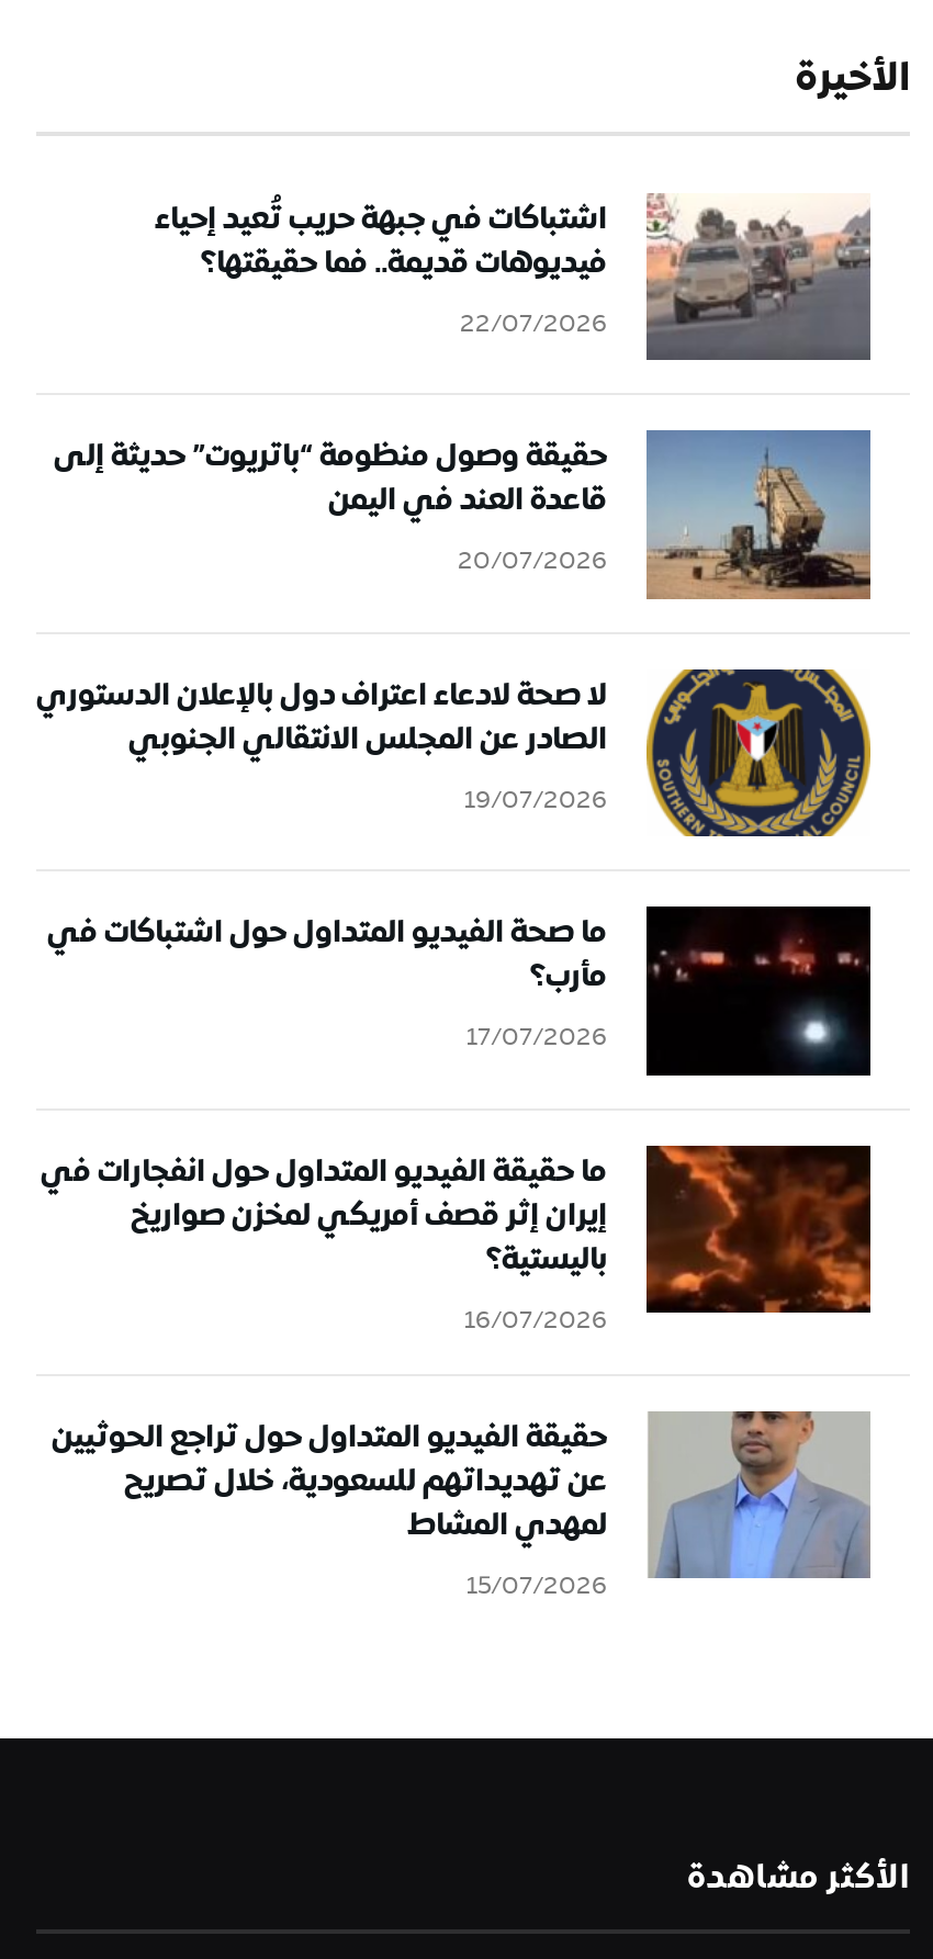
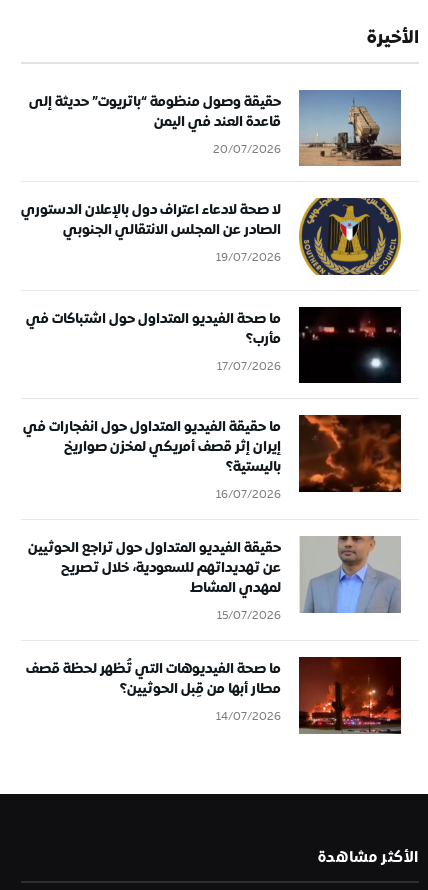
[155,193,873,362] [image] | اشتباكات في جبهة حريب تُعيد إحياء | فيديوهات قديمة.. فما حقيقتها؟ | 22/07/2026 -> none
moved [36,431,873,1606] -> [21,90,402,625]: [image] | حقيقة وصول منظومة “باتريوت” حديثة إلى | قاعدة العند في اليمن | ... | لمهدي المشاط | 15/07/2026
none -> [26,656,402,735] [image] | ما صحة الفيديوهات التي تُظهر لحظة قصف | مطار أبها من قِبل الحوثيين؟ | 14/07/2026

